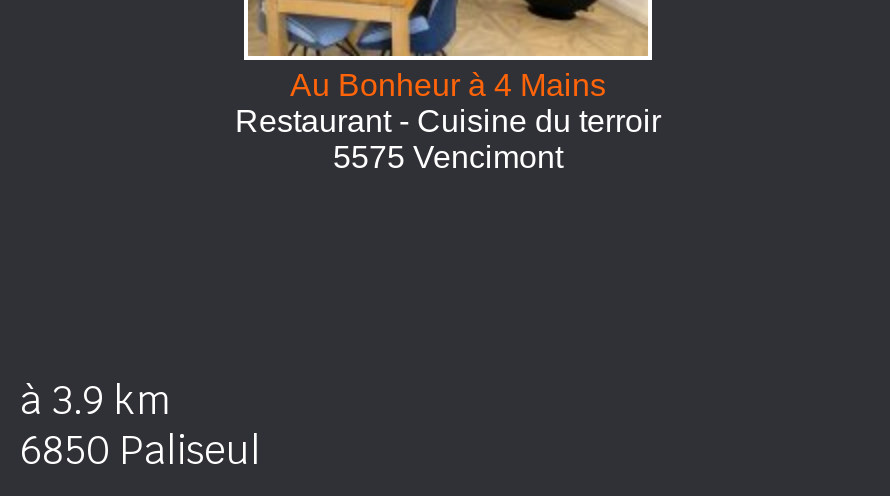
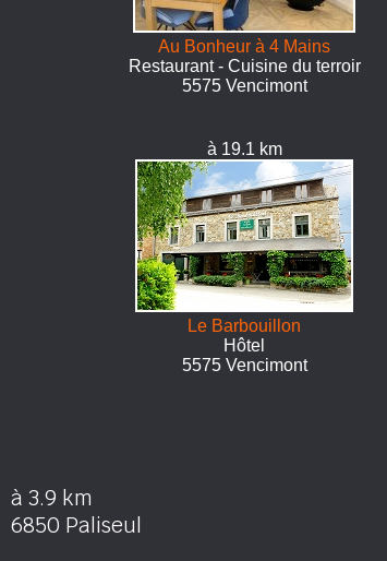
none -> [134,158,354,374] [image] | Le Barbouillon | Hôtel | 5575 Vencimont
none -> [207,140,282,158] à 19.1 km

